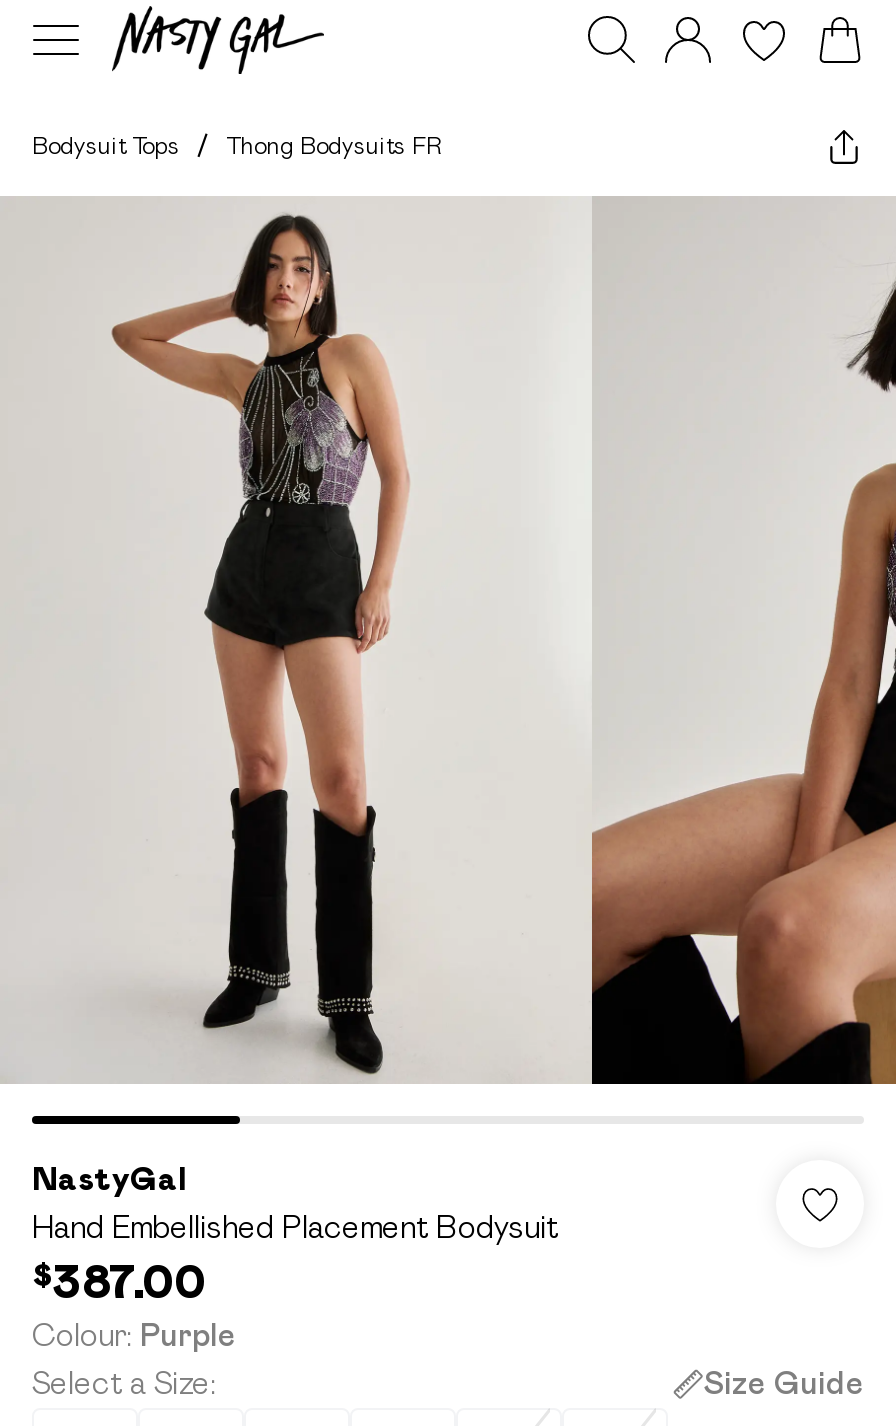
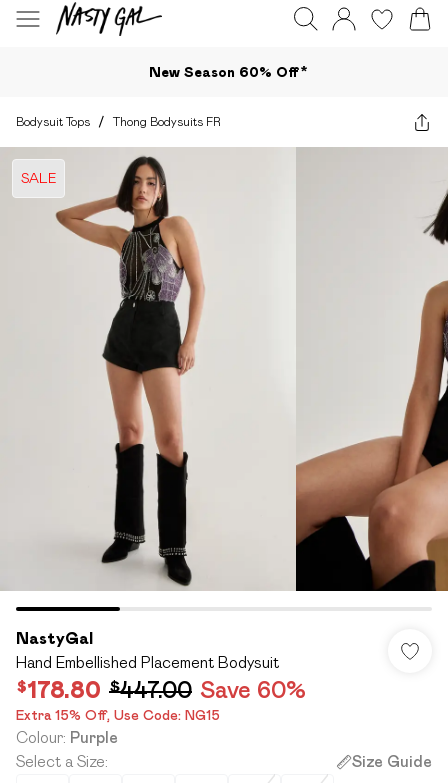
none -> [148,63,307,79] New Season 60% Off*
none -> [21,170,56,186] SALE
[32,1254,206,1308] $387.00 -> [16,676,306,723] $178.80 $447.00 Save 60% | Extra 15% Off, Use Code: NG15

